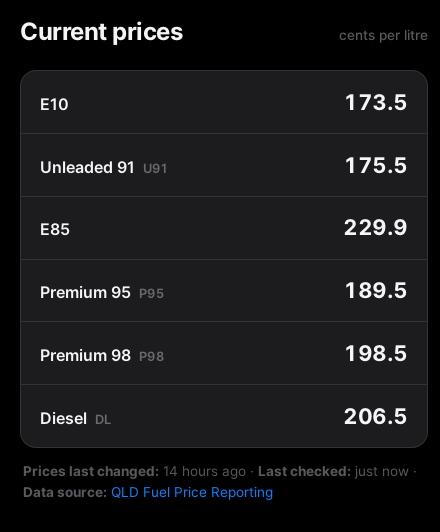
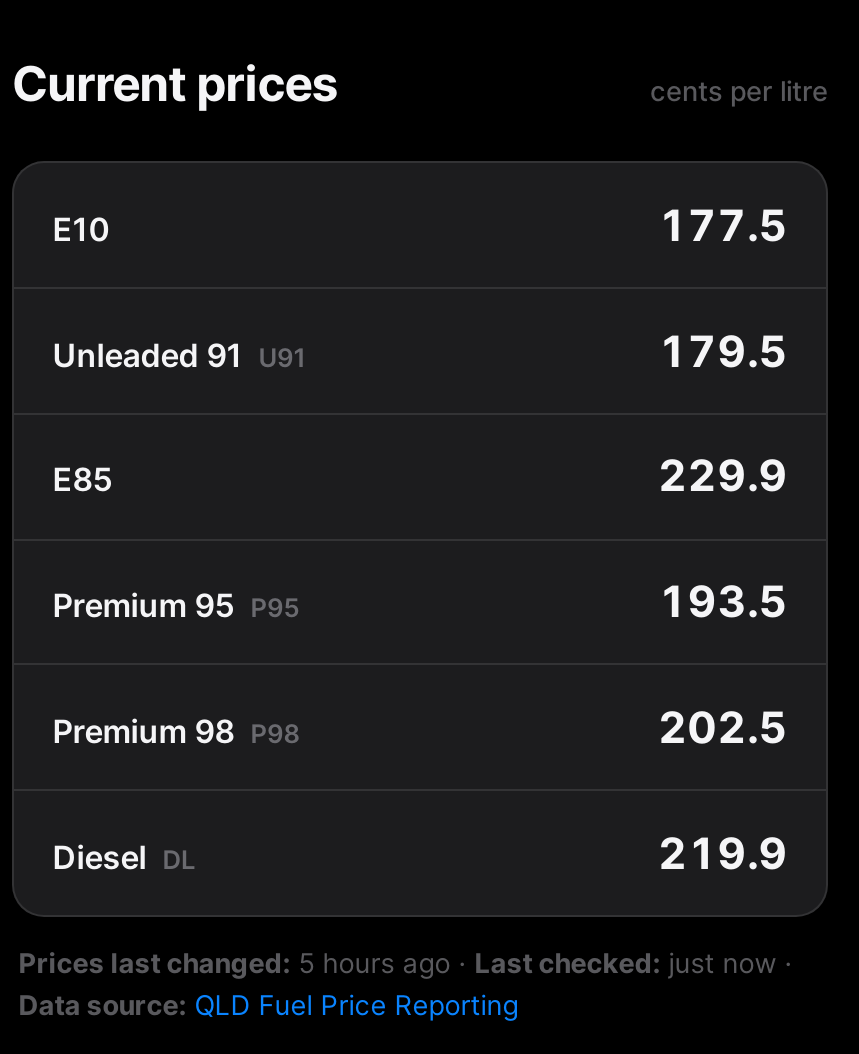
[343,89,408,115] 173.5 -> [658,198,788,250] 177.5
[343,151,408,177] 175.5 -> [658,324,788,376] 179.5
[343,277,408,303] 189.5 -> [658,575,788,627] 193.5
[343,340,408,366] 198.5 -> [658,701,788,753] 202.5
[343,403,408,429] 206.5 -> [658,826,788,878] 219.9
[23,463,417,479] Prices last changed: 14 hours ago · Last checked: just now · -> [18,947,792,979] Prices last changed: 5 hours ago · Last checked: just now ·

